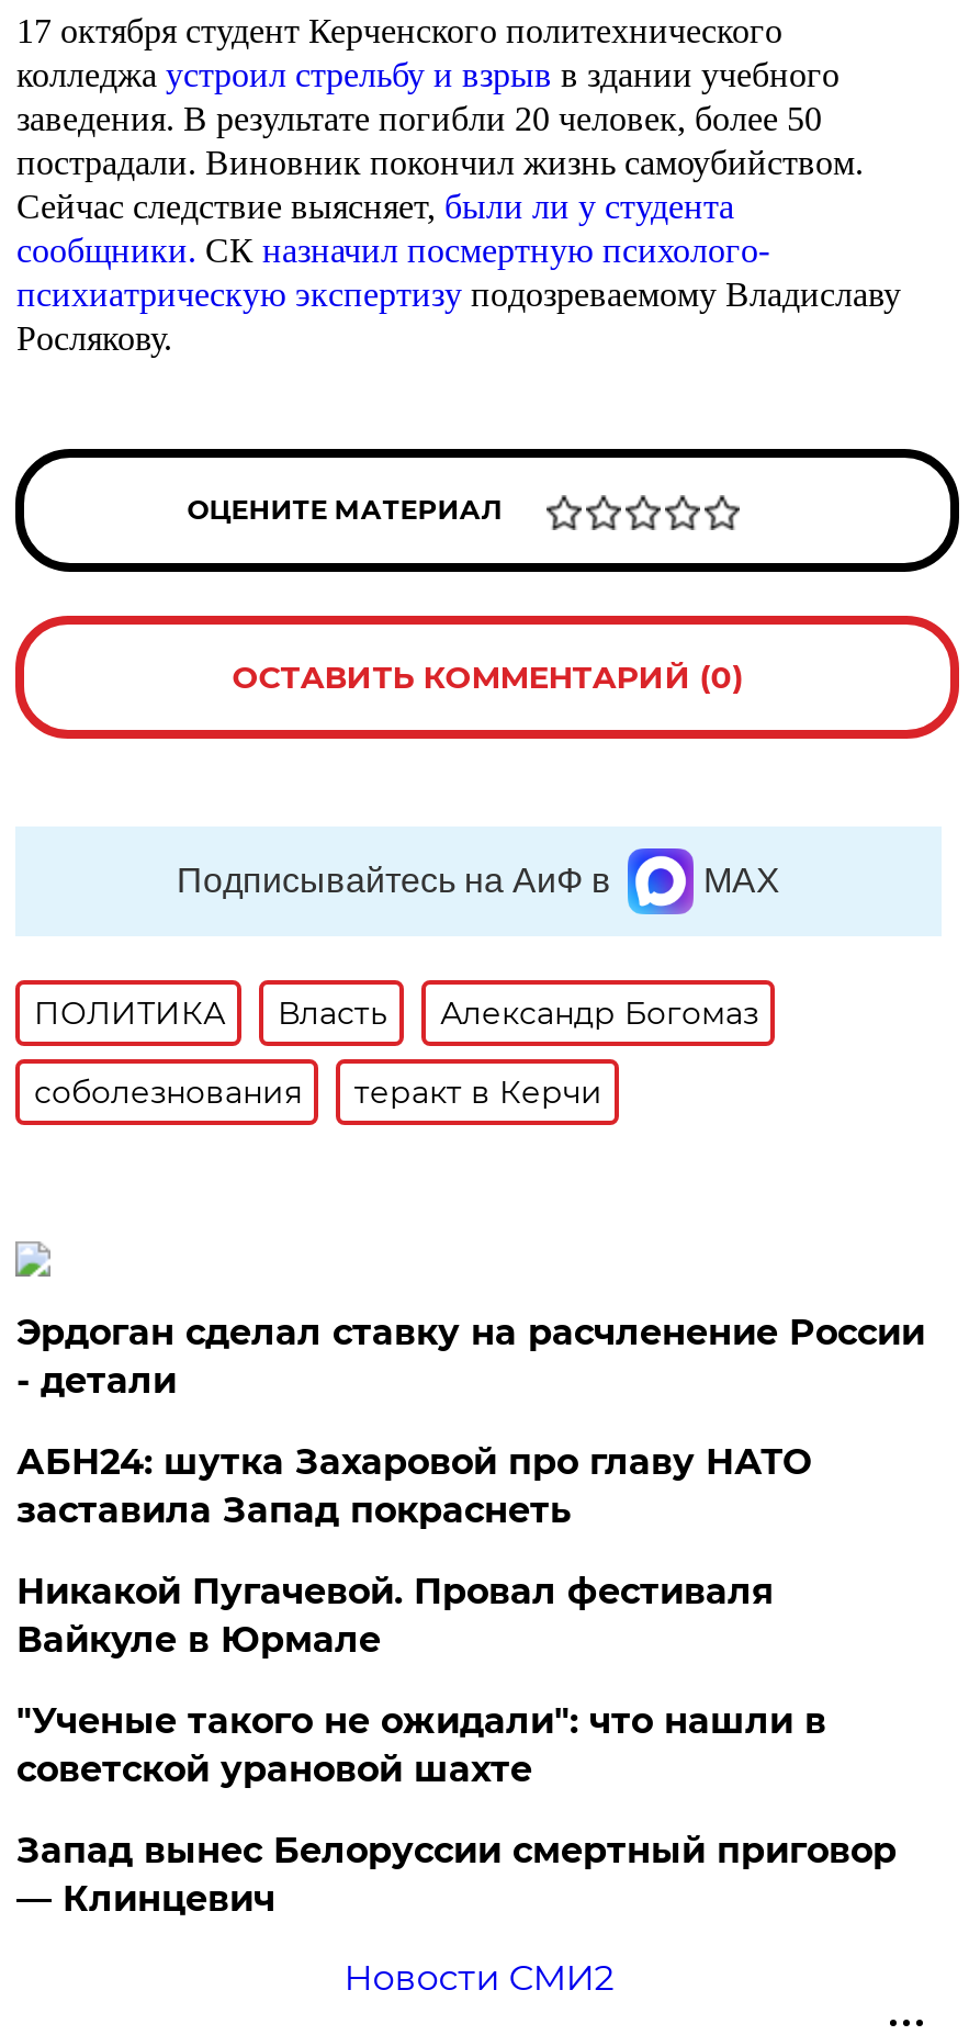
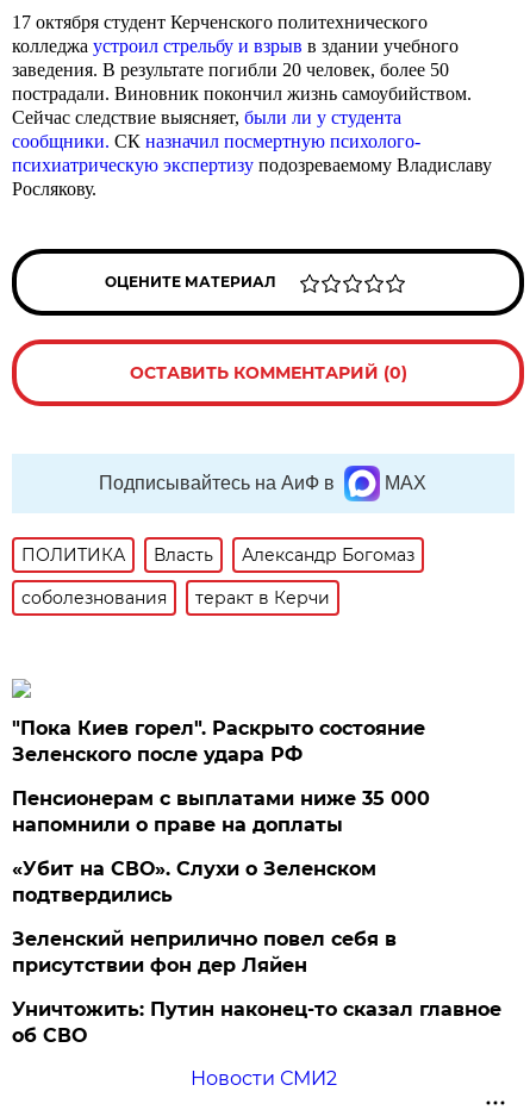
[16,1311,925,1401] Эрдоган сделал ставку на расчленение России | - детали -> [12,717,426,766] "Пока Киев горел". Раскрыто состояние | Зеленского после удара РФ
[16,1441,811,1531] АБН24: шутка Захаровой про главу НАТО | заставила Запад покраснеть -> [12,787,430,836] Пенсионерам с выплатами ниже 35 000 | напомнили о праве на доплаты
[16,1570,773,1660] Никакой Пугачевой. Провал фестиваля | Вайкуле в Юрмале -> [12,857,377,906] «Убит на СВО». Слухи о Зеленском | подтвердились
[16,1700,826,1790] "Ученые такого не ожидали": что нашли в | советской урановой шахте -> [12,928,397,976] Зеленский неприлично повел cебя в | присутствии фон дер Ляйен
[16,1830,896,1920] Запад вынес Белоруссии смертный приговор | — Клинцевич -> [12,998,502,1047] Уничтожить: Путин наконец-то сказал главное | об СВО

